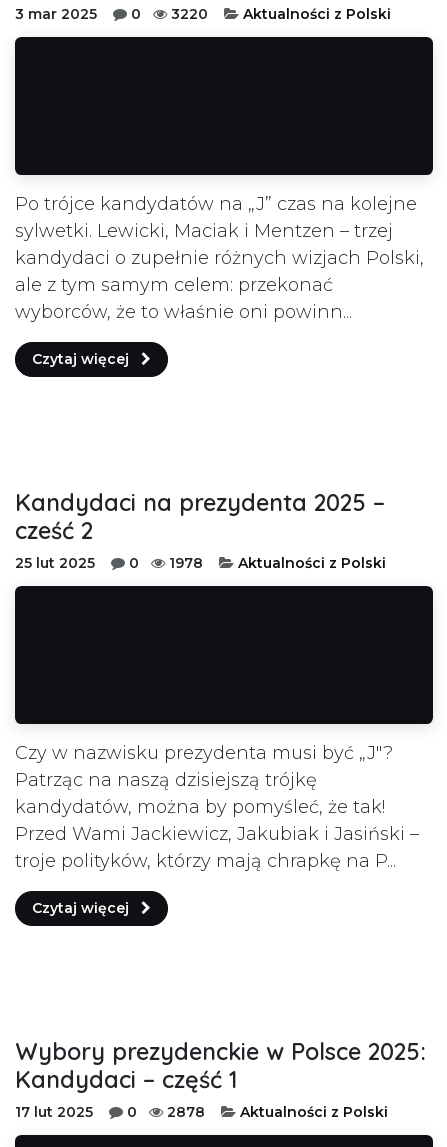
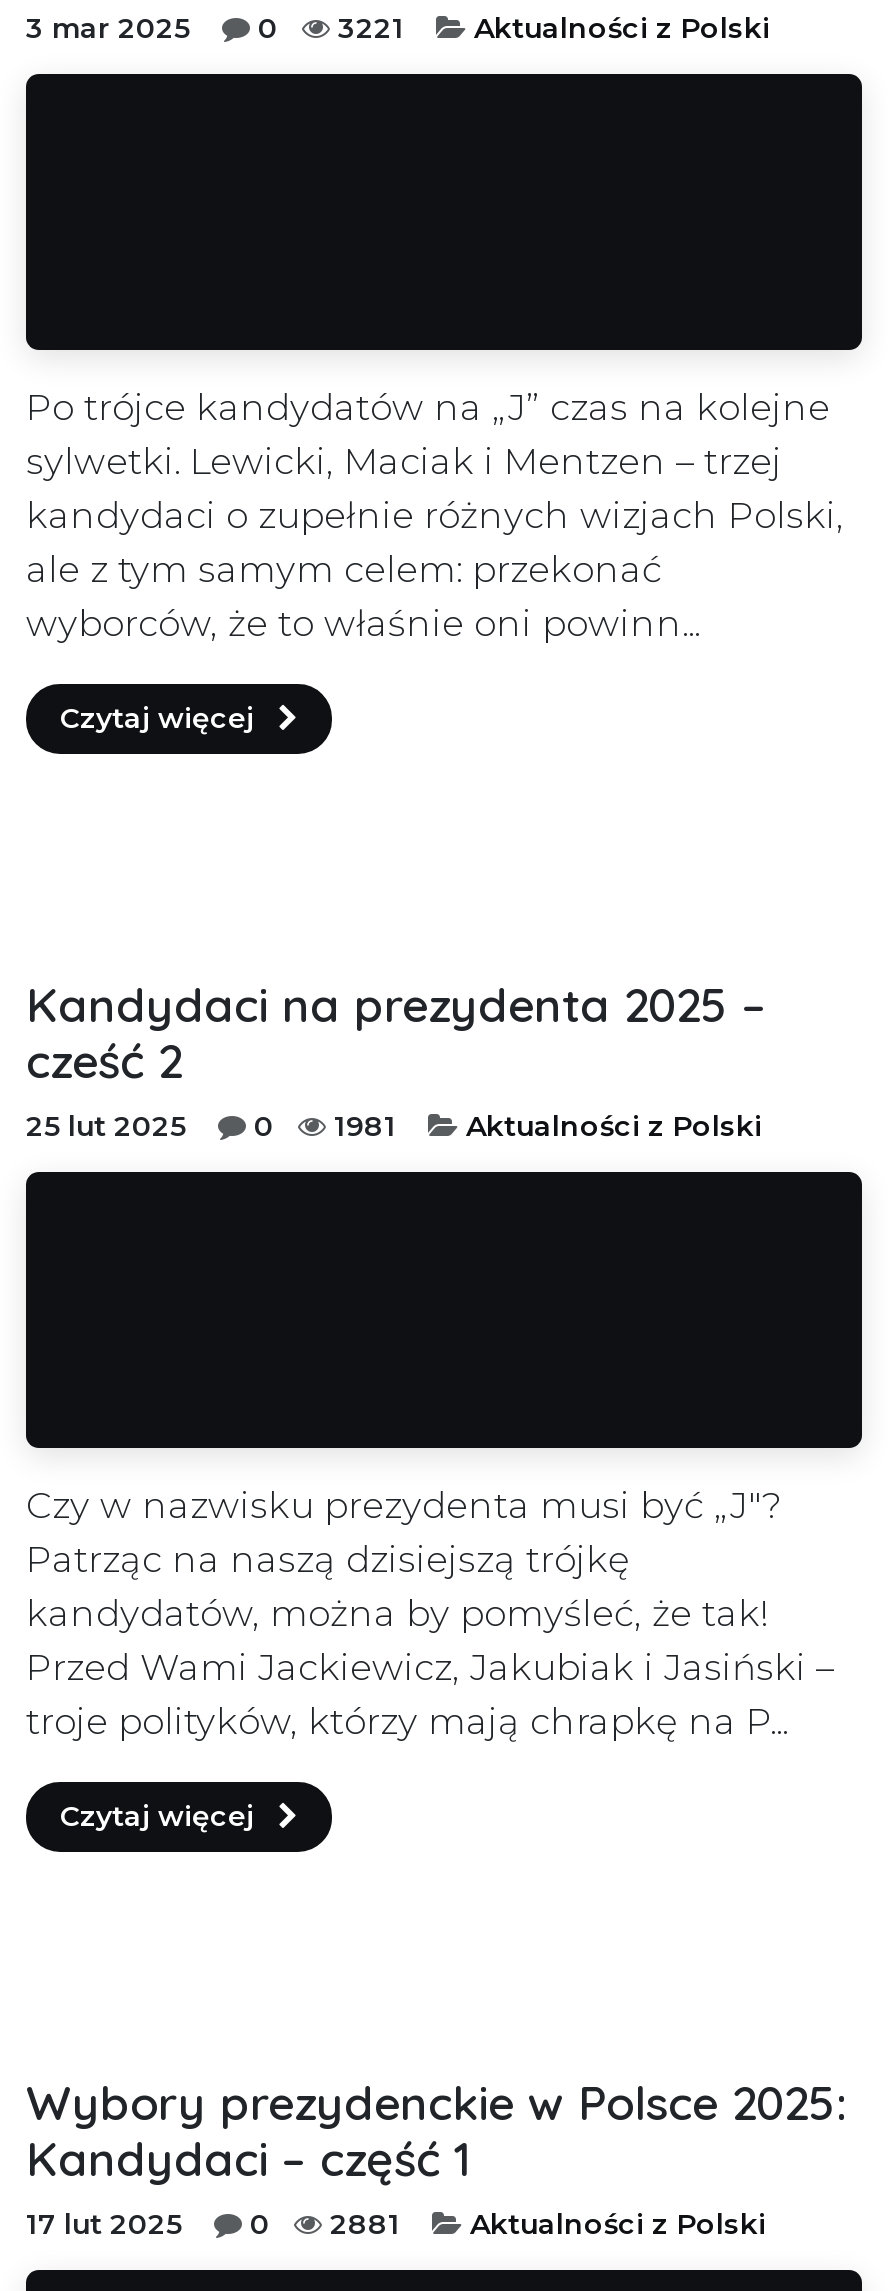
[15,5,391,23] 3 mar 2025 0 3220 Aktualności z Polski -> [26,9,770,45] 3 mar 2025 0 3221 Aktualności z Polski
[15,554,386,572] 25 lut 2025 0 1978 Aktualności z Polski -> [26,1107,762,1143] 25 lut 2025 0 1981 Aktualności z Polski
[15,1102,388,1120] 17 lut 2025 0 2878 Aktualności z Polski -> [26,2205,766,2241] 17 lut 2025 0 2881 Aktualności z Polski

